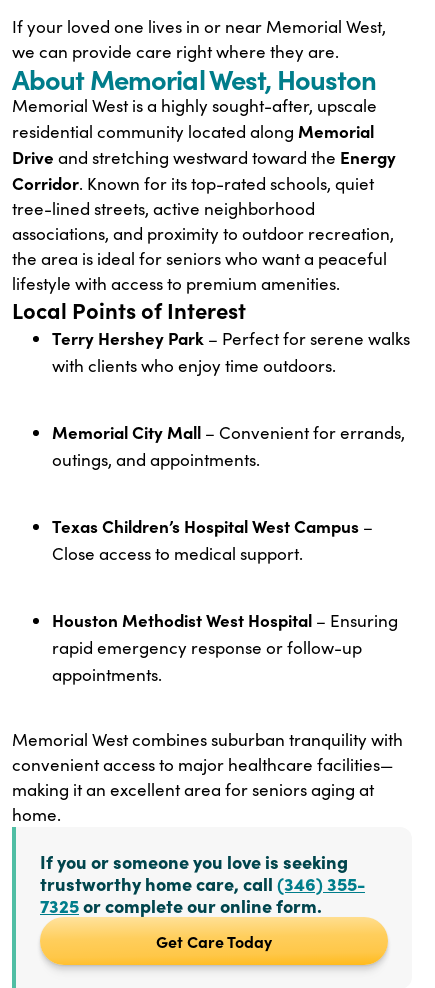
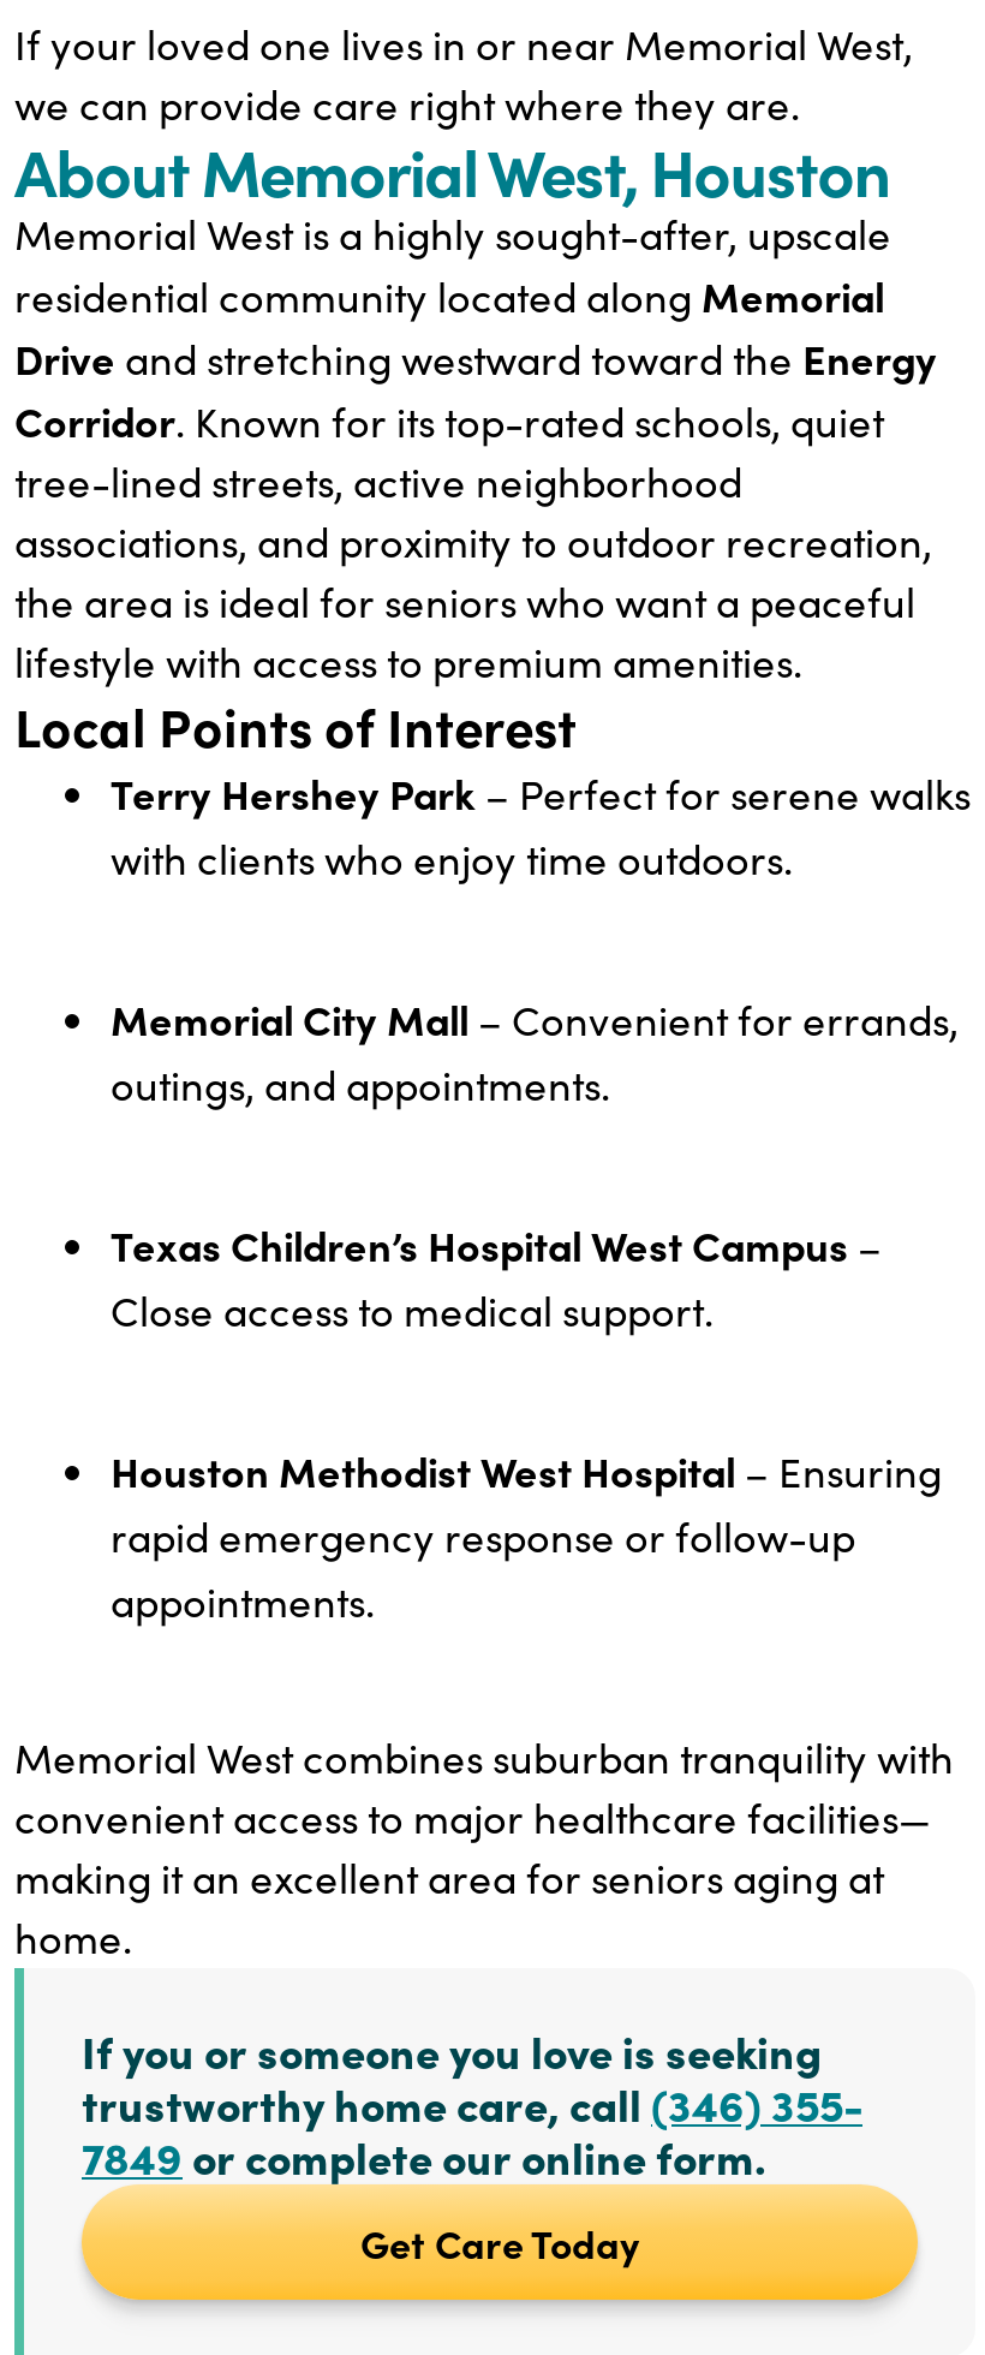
[40,893,322,918] 7325 or complete our online form. -> [82,2127,766,2187] 7849 or complete our online form.

